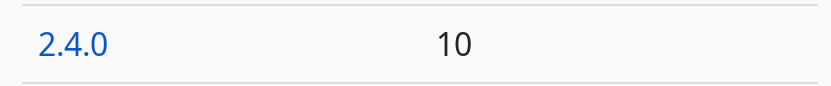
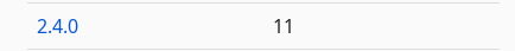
[436,22,472,66] 10 -> [273,13,294,39] 11

